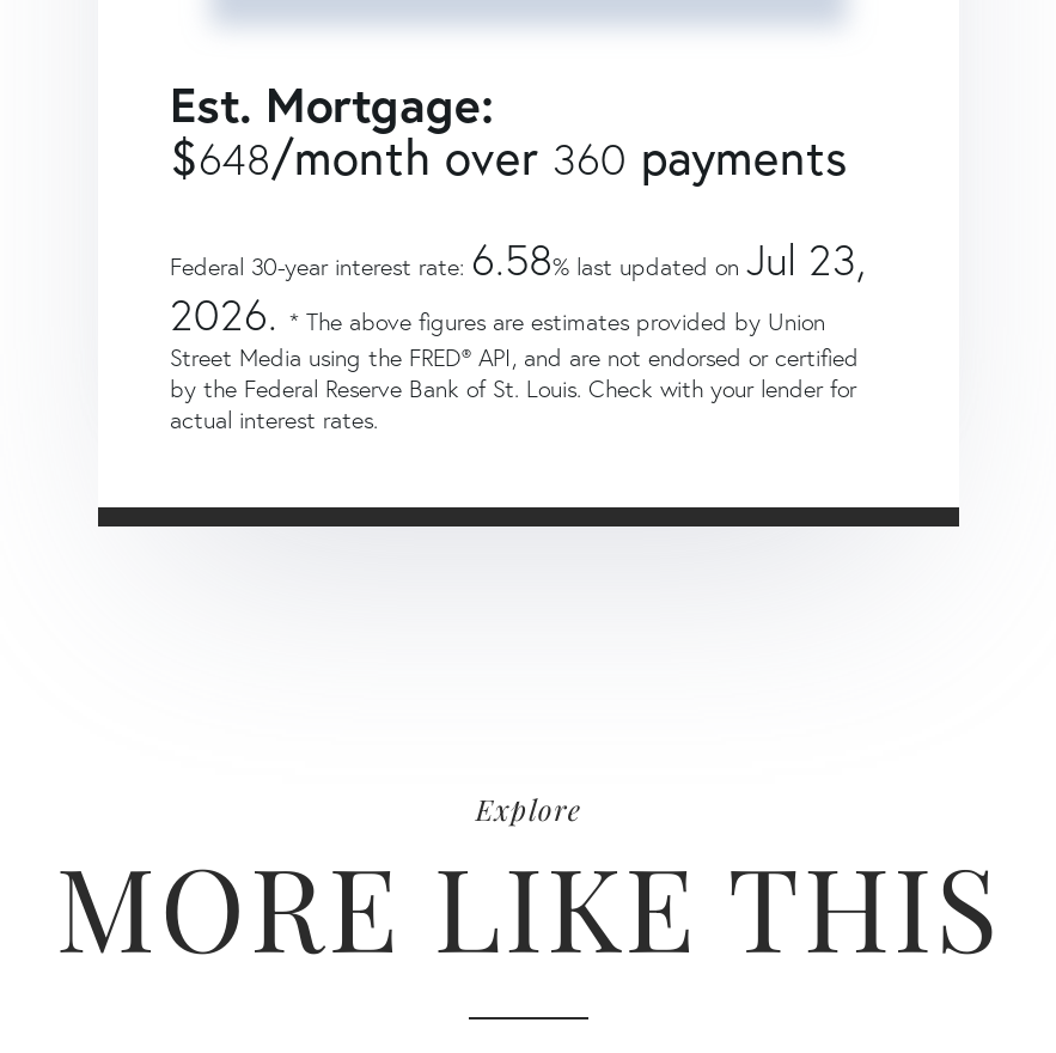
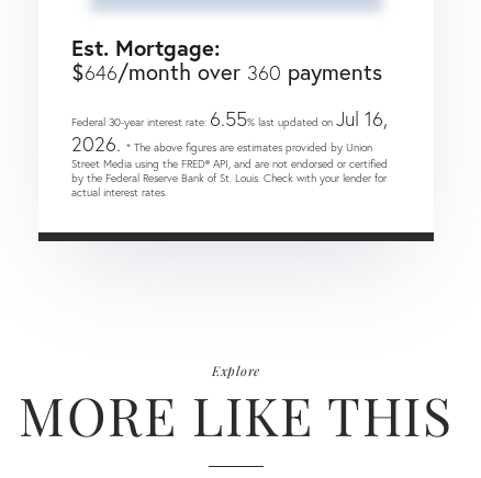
[170,126,847,186] $648/month over 360 payments -> [71,58,382,85] $646/month over 360 payments
[170,231,866,286] Federal 30-year interest rate: 6.58% last updated on Jul 23, -> [71,106,388,131] Federal 30-year interest rate: 6.55% last updated on Jul 16,

